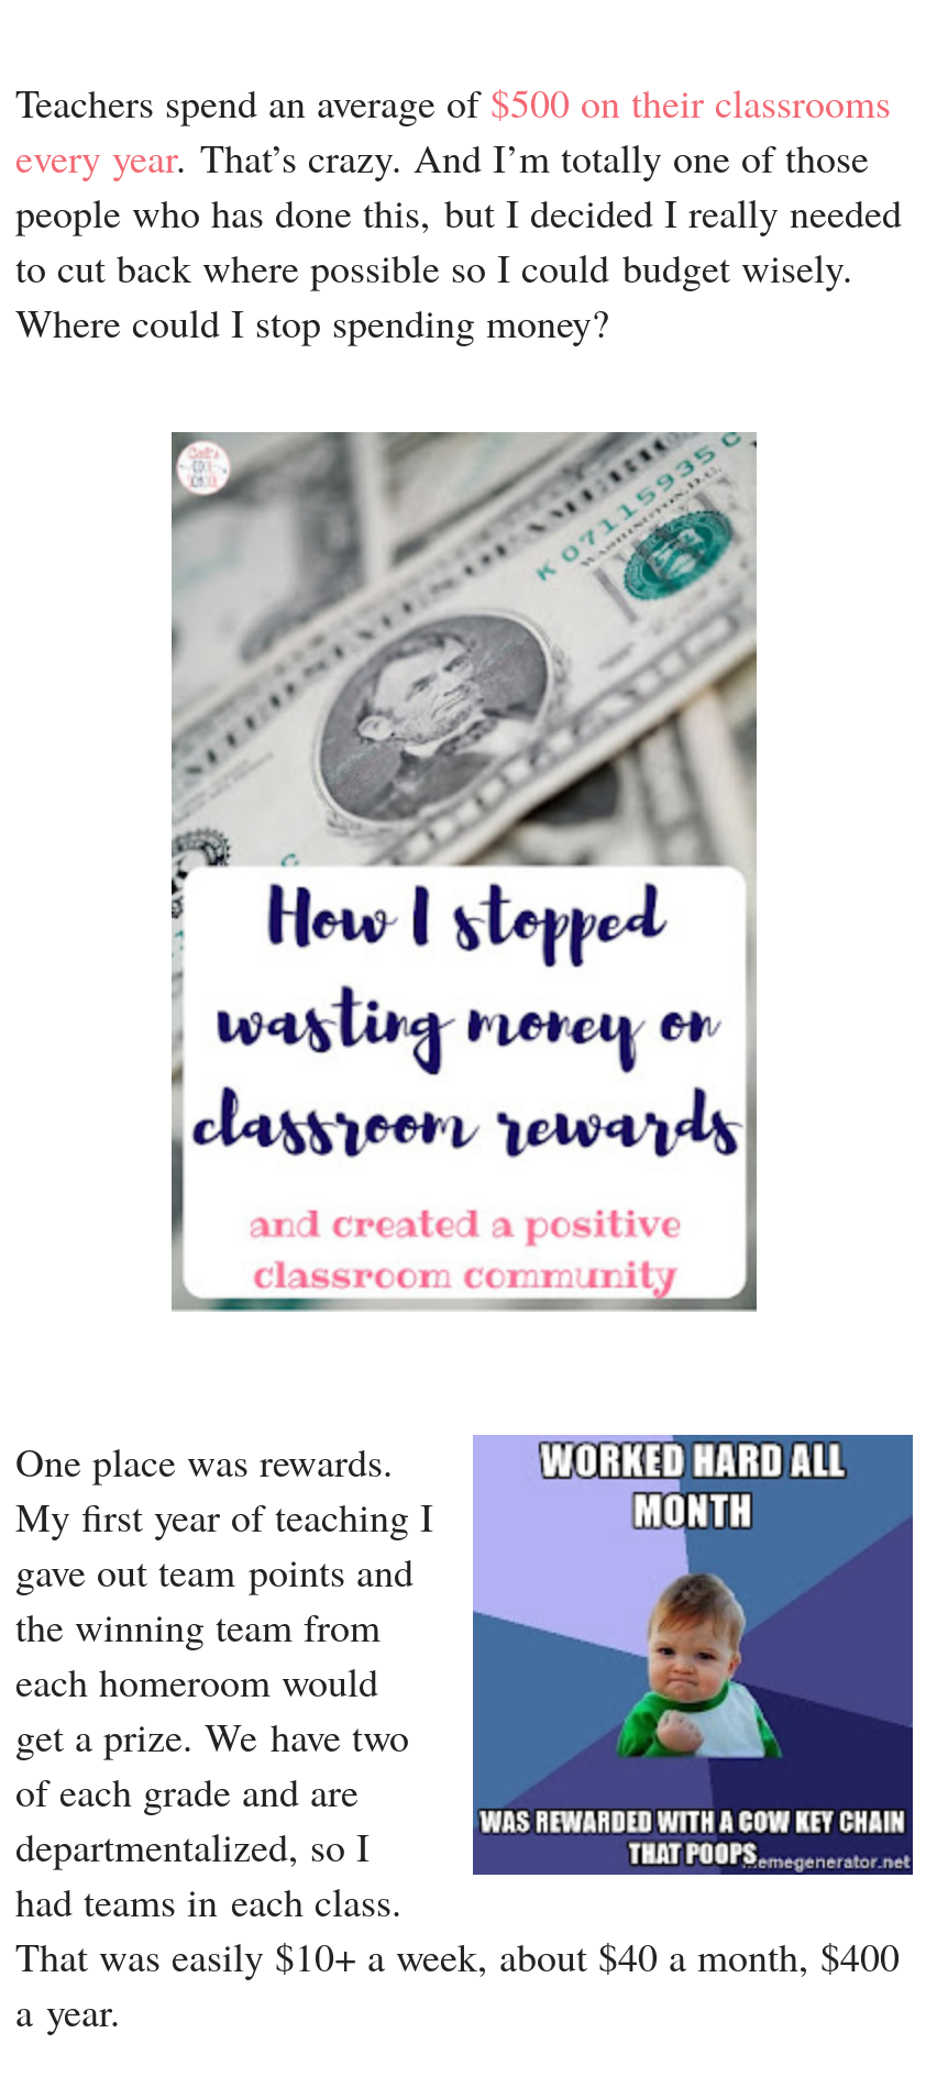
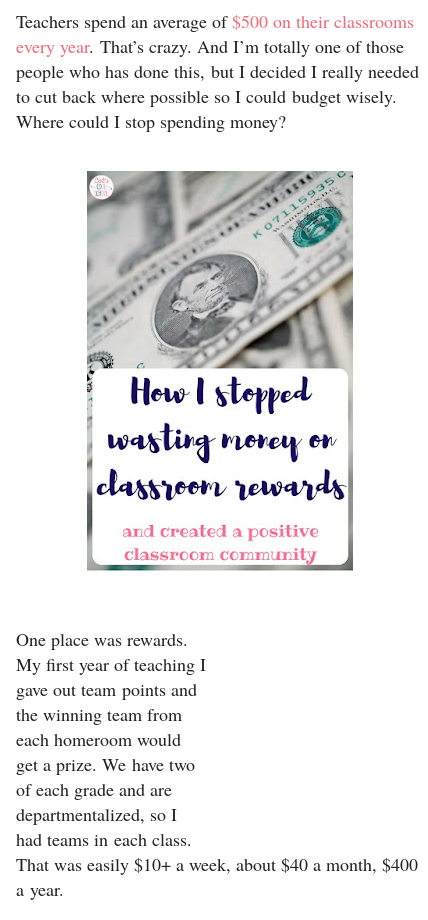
[471,1433,915,1877] [image] -> none

